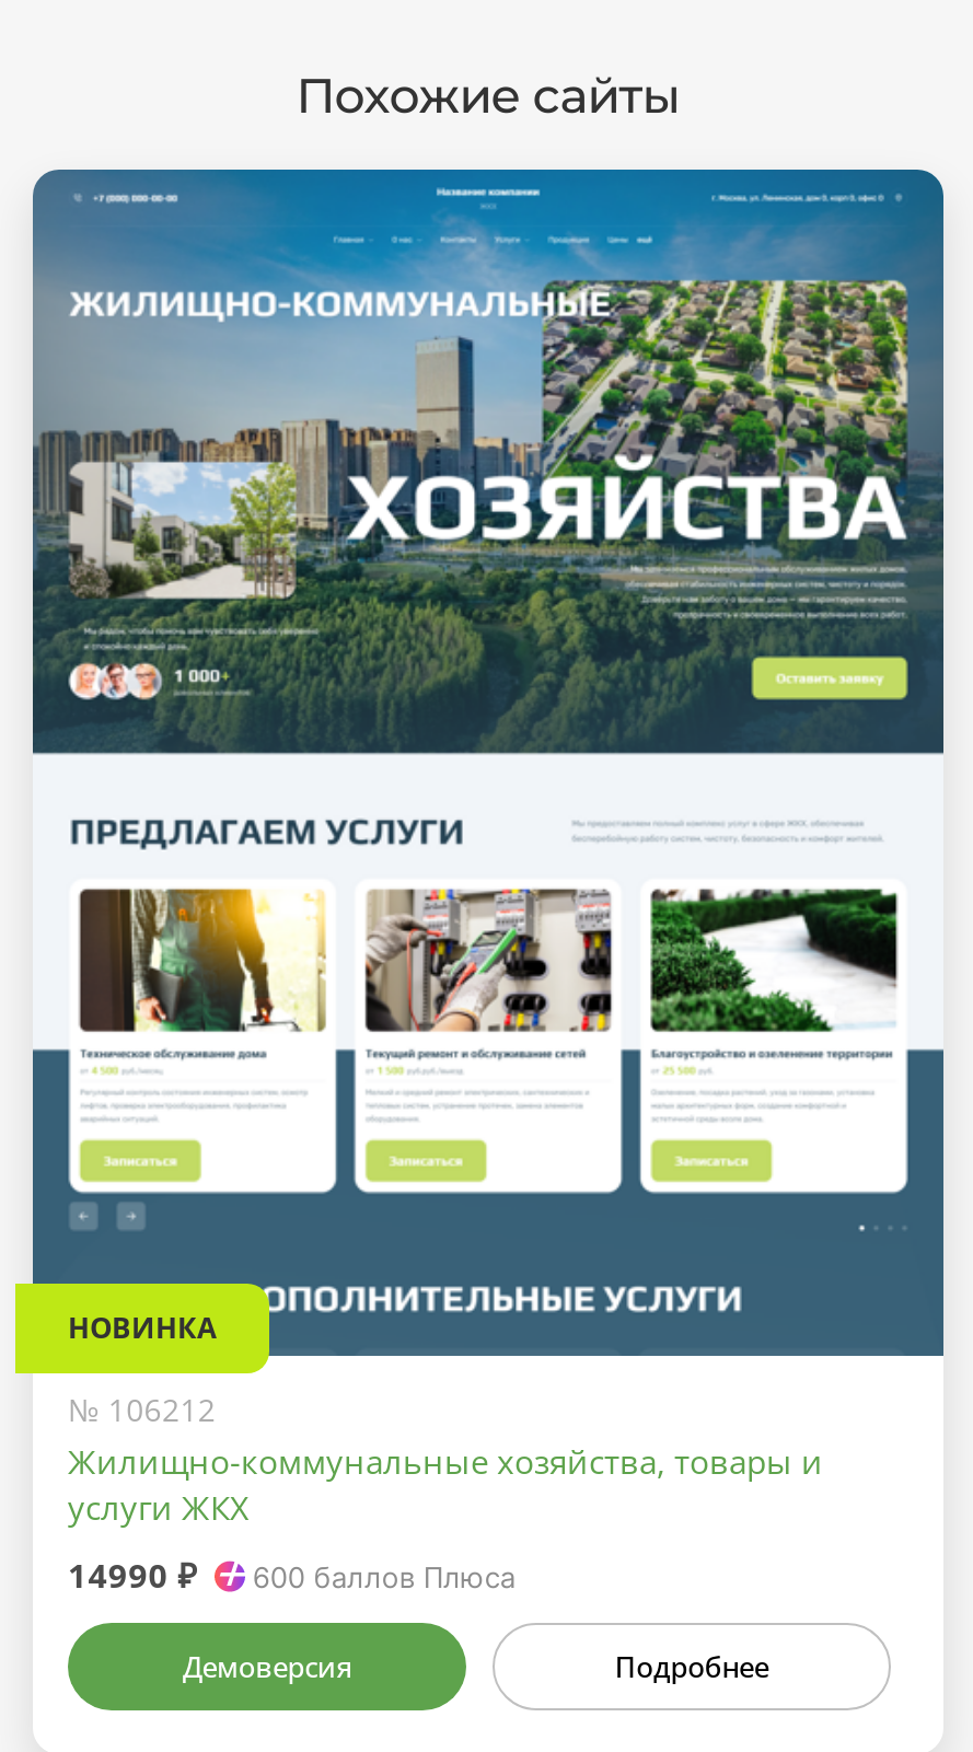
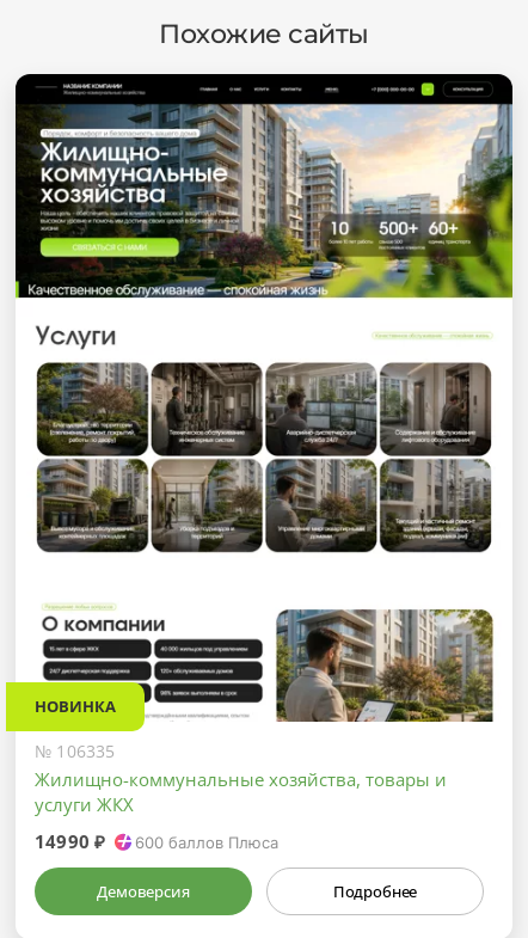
[31,167,946,1431] [image] | № 106212 -> [14,73,514,763] [image] | № 106335

